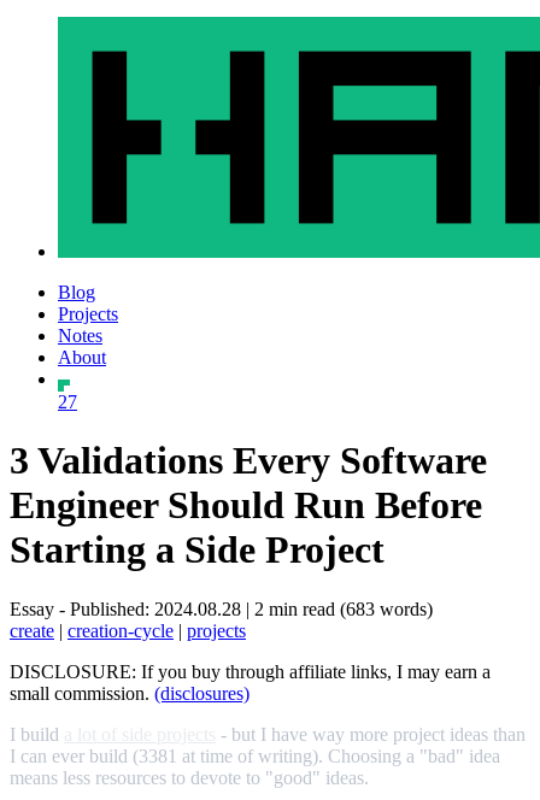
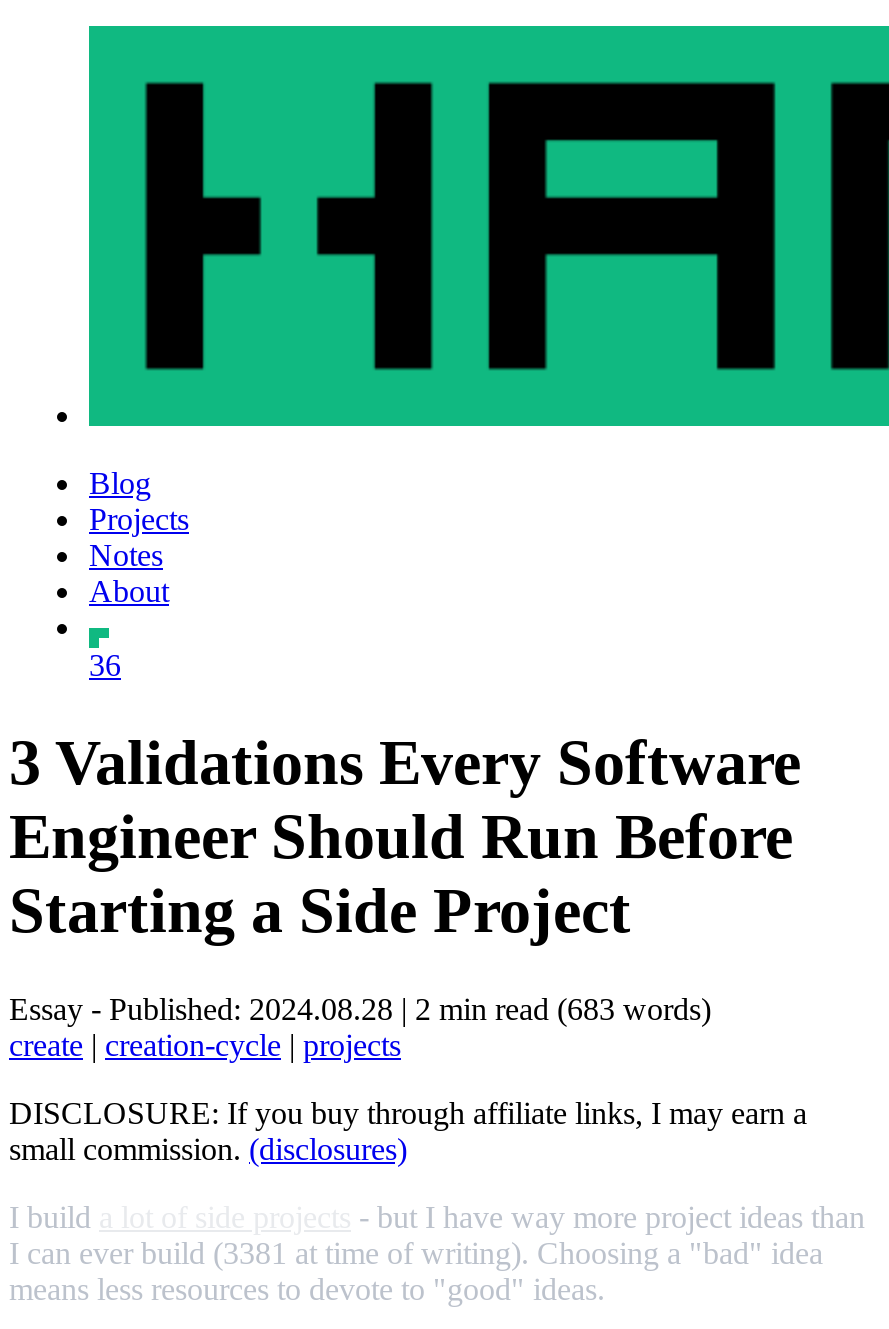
[58,392,77,412] 27 -> [89,648,121,682] 36

